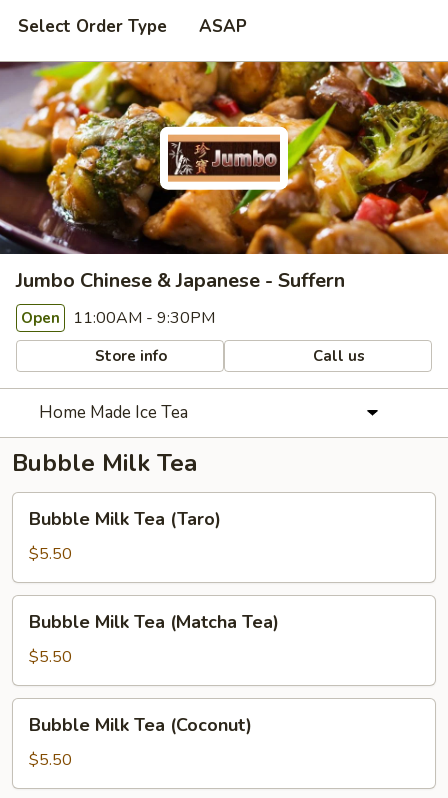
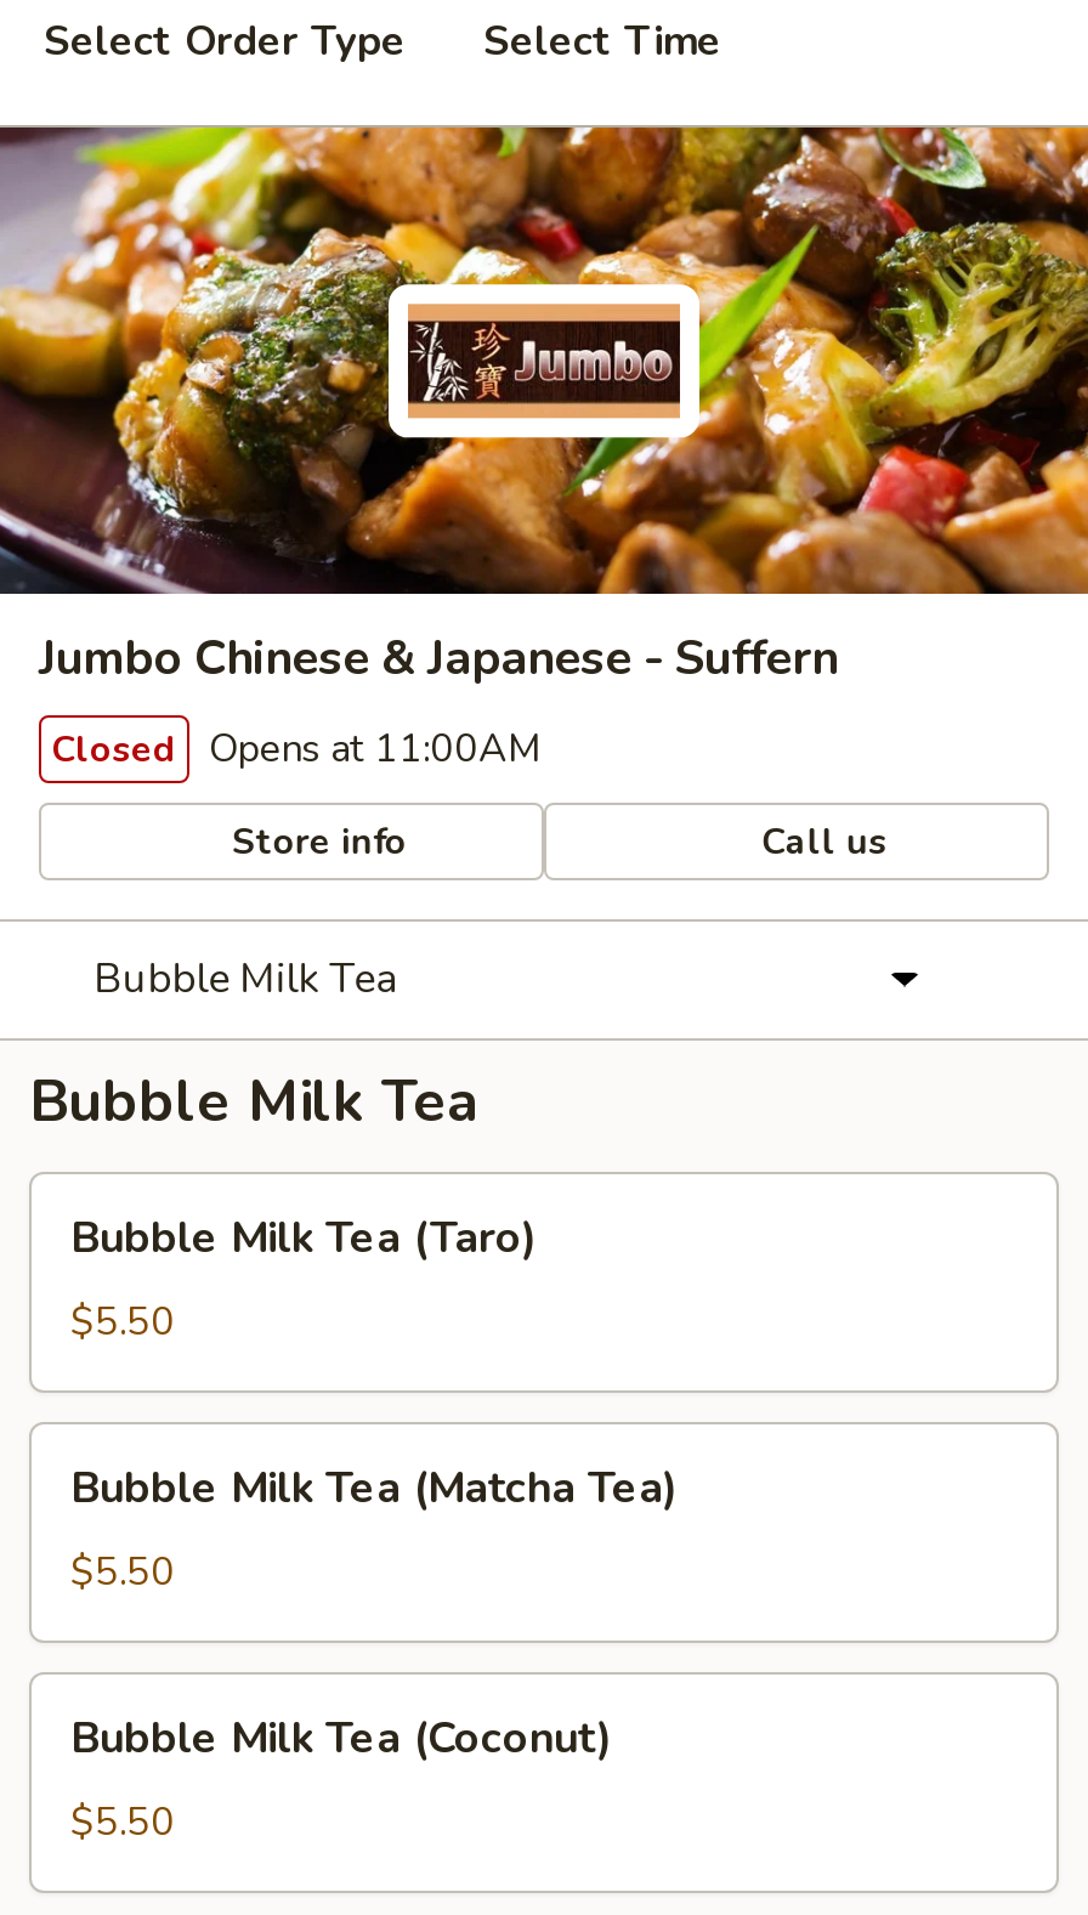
[199,15,247,38] ASAP -> [483,13,721,69] Select Time
[21,307,215,329] Open 11:00AM - 9:30PM -> [51,723,542,776] Closed Opens at 11:00AM
[39,401,188,424] Home Made Ice Tea -> [94,951,395,1007] Bubble Milk Tea

